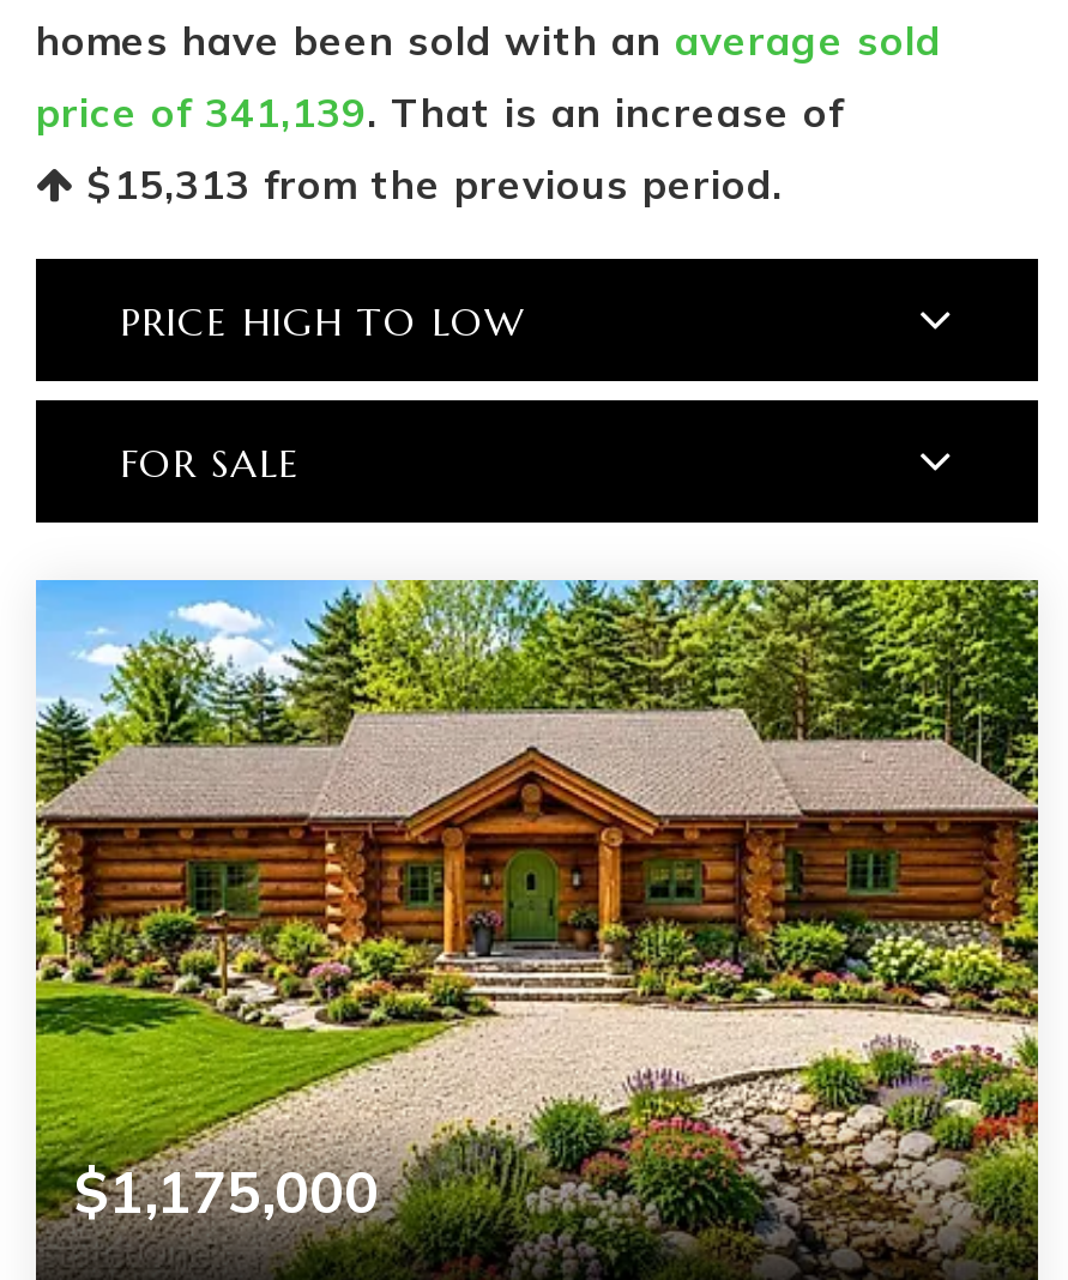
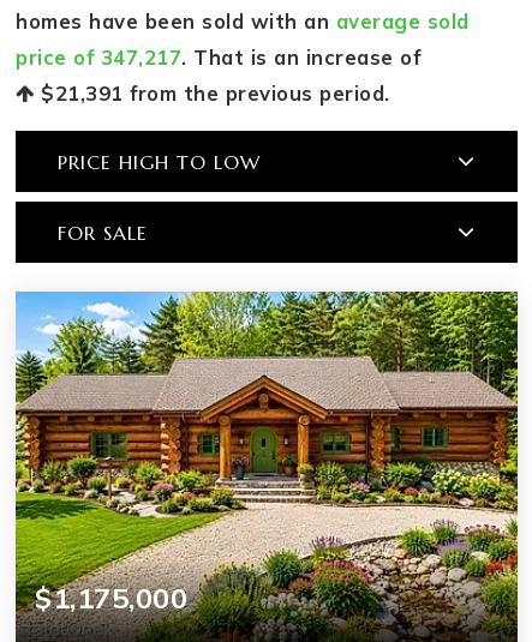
[36,87,844,137] price of 341,139. That is an increase of -> [16,45,420,70] price of 347,217. That is an increase of
[73,158,783,209] $15,313 from the previous period. -> [34,81,390,106] $21,391 from the previous period.

